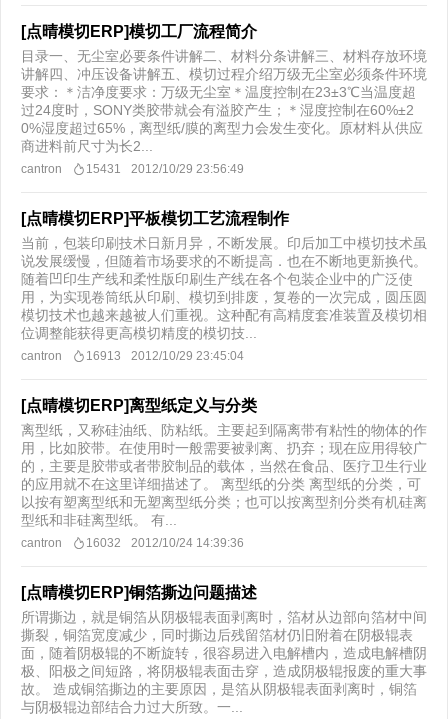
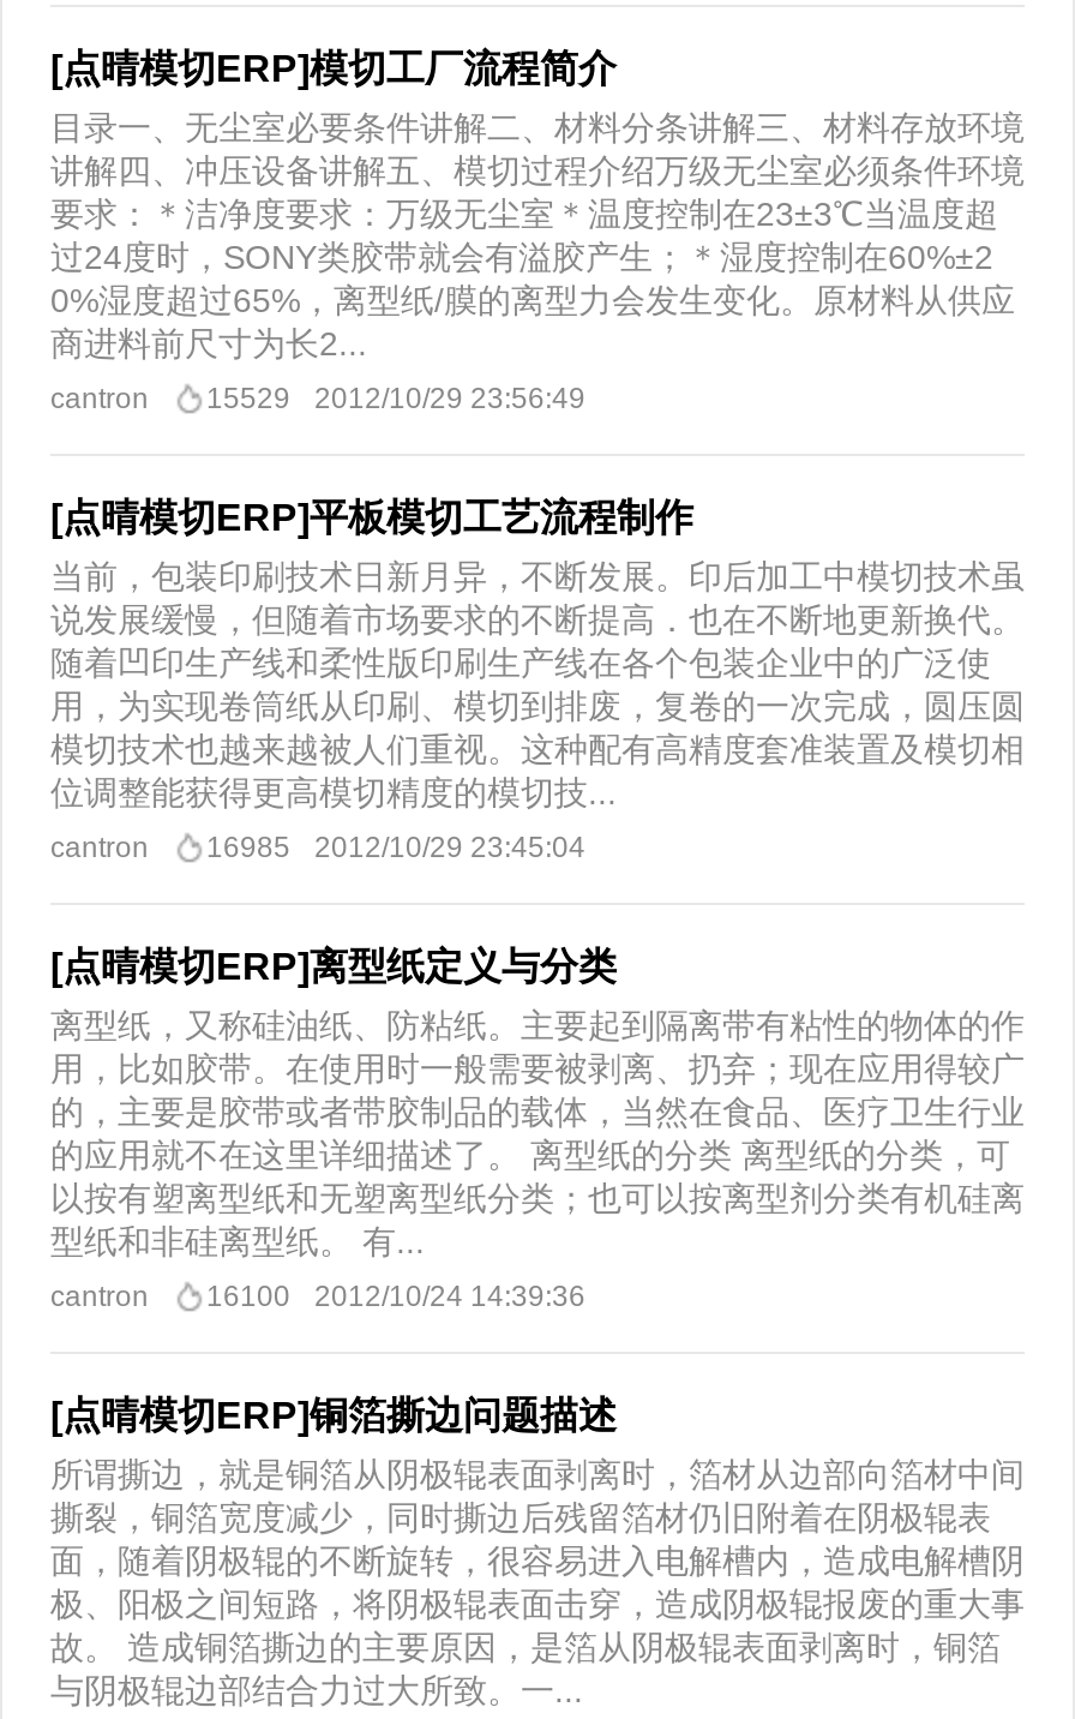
[21,162,244,176] cantron 15431 2012/10/29 23:56:49 -> [50,382,585,415] cantron 15529 2012/10/29 23:56:49
[21,349,244,363] cantron 16913 2012/10/29 23:45:04 -> [50,831,585,864] cantron 16985 2012/10/29 23:45:04
[21,536,244,550] cantron 16032 2012/10/24 14:39:36 -> [50,1280,585,1313] cantron 16100 2012/10/24 14:39:36

